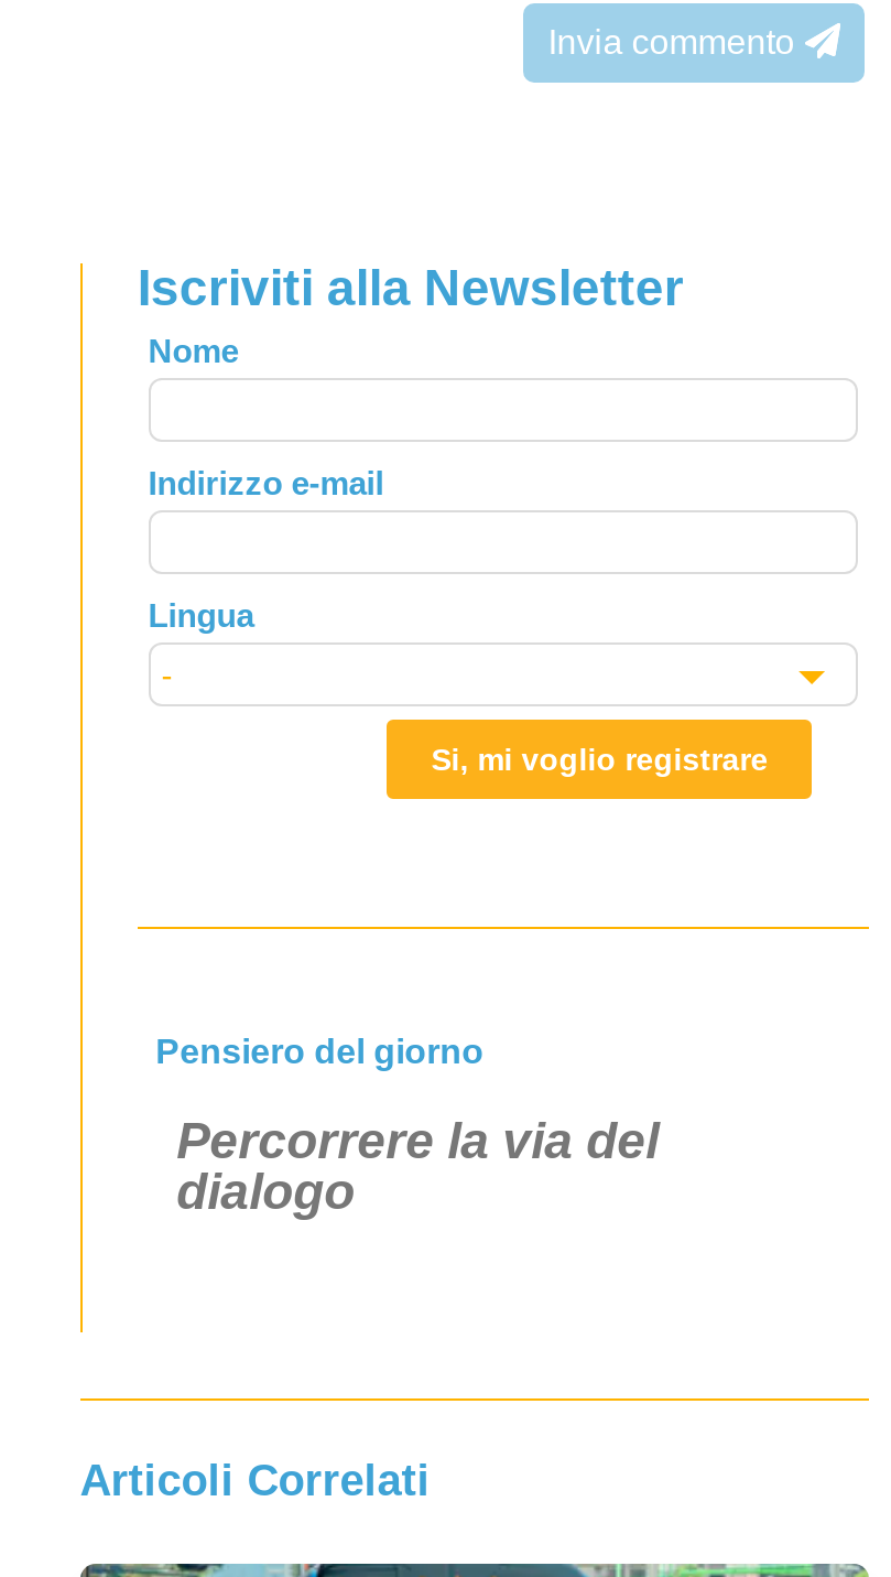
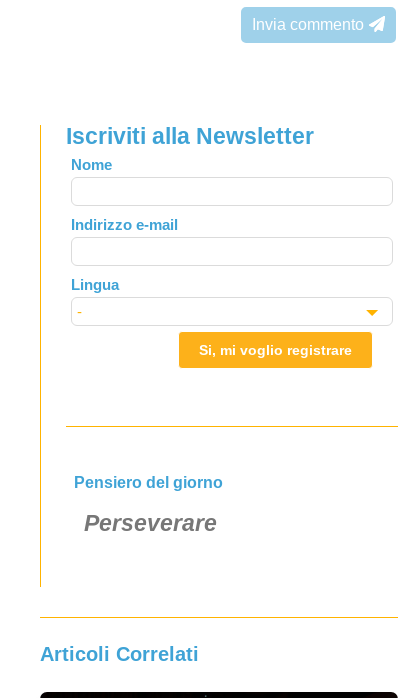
[177,1111,659,1219] Percorrere la via del | dialogo -> [84,510,217,536] Perseverare

